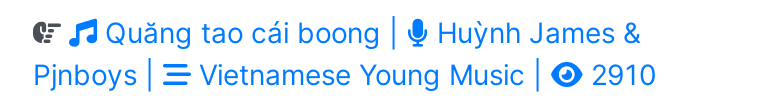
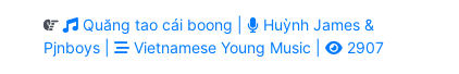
[583,56,657,90] 2910 -> [343,38,384,56] 2907

